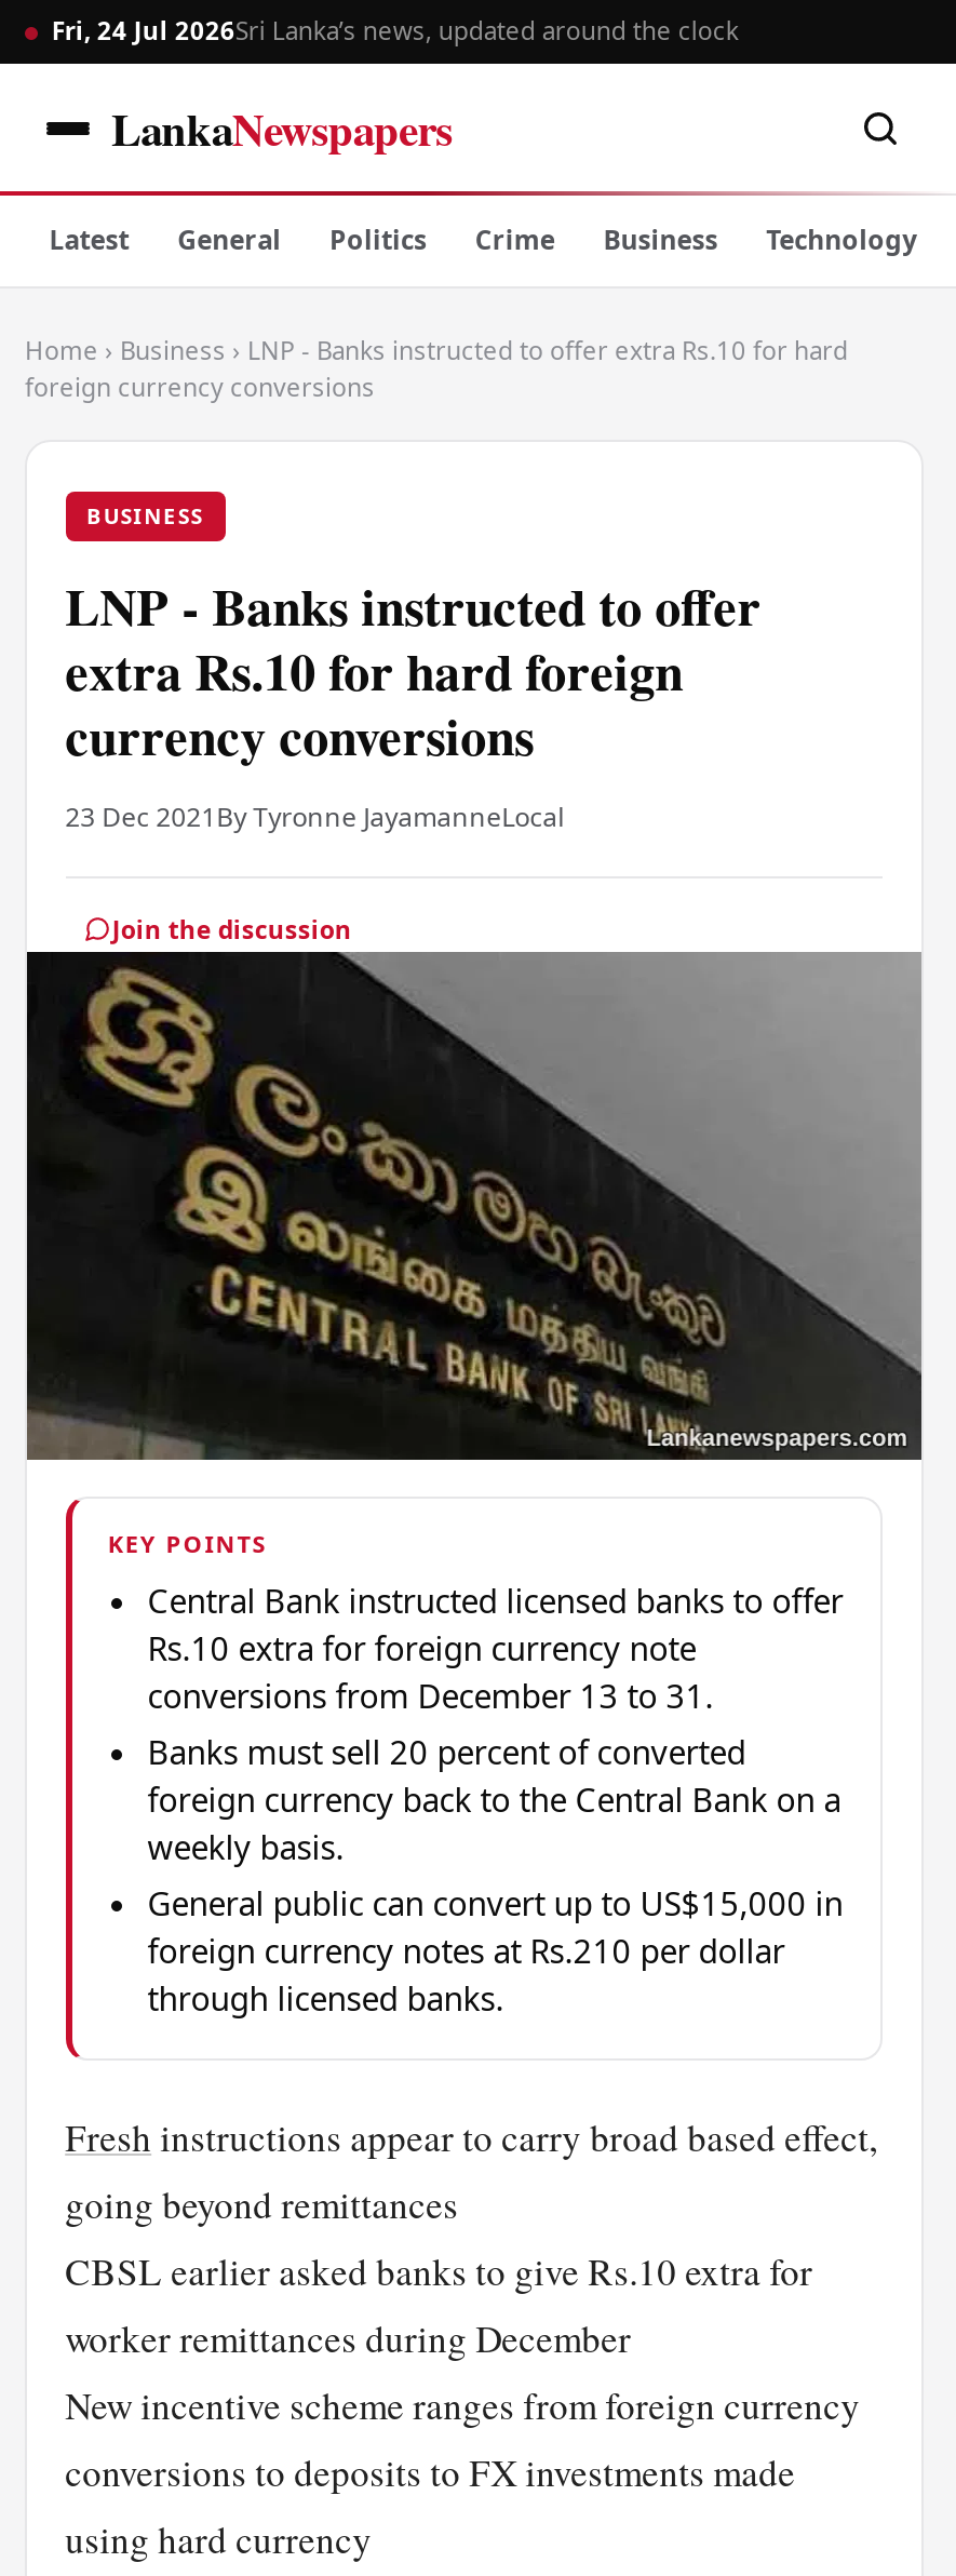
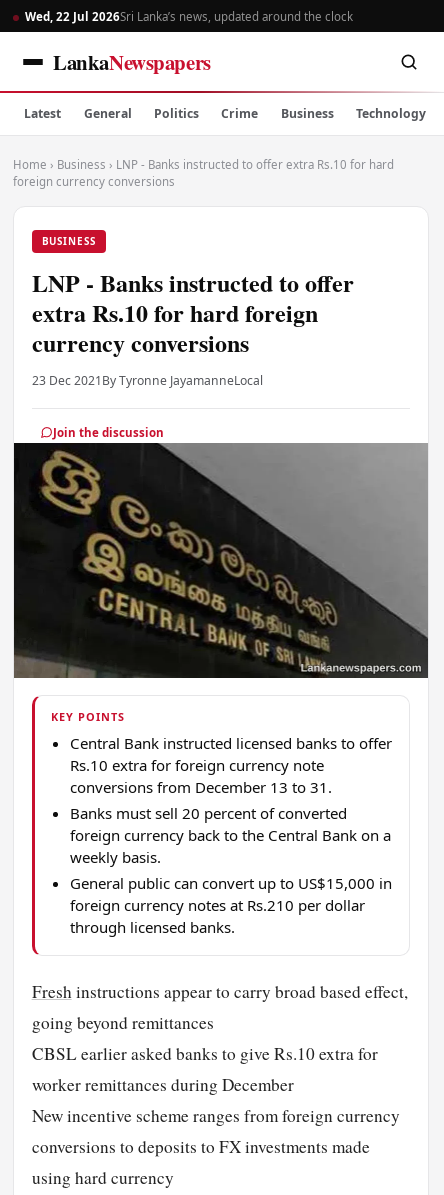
[52,13,739,45] Fri, 24 Jul 2026Sri Lanka’s news, updated around the clock -> [25,8,353,23] Wed, 22 Jul 2026Sri Lanka’s news, updated around the clock

